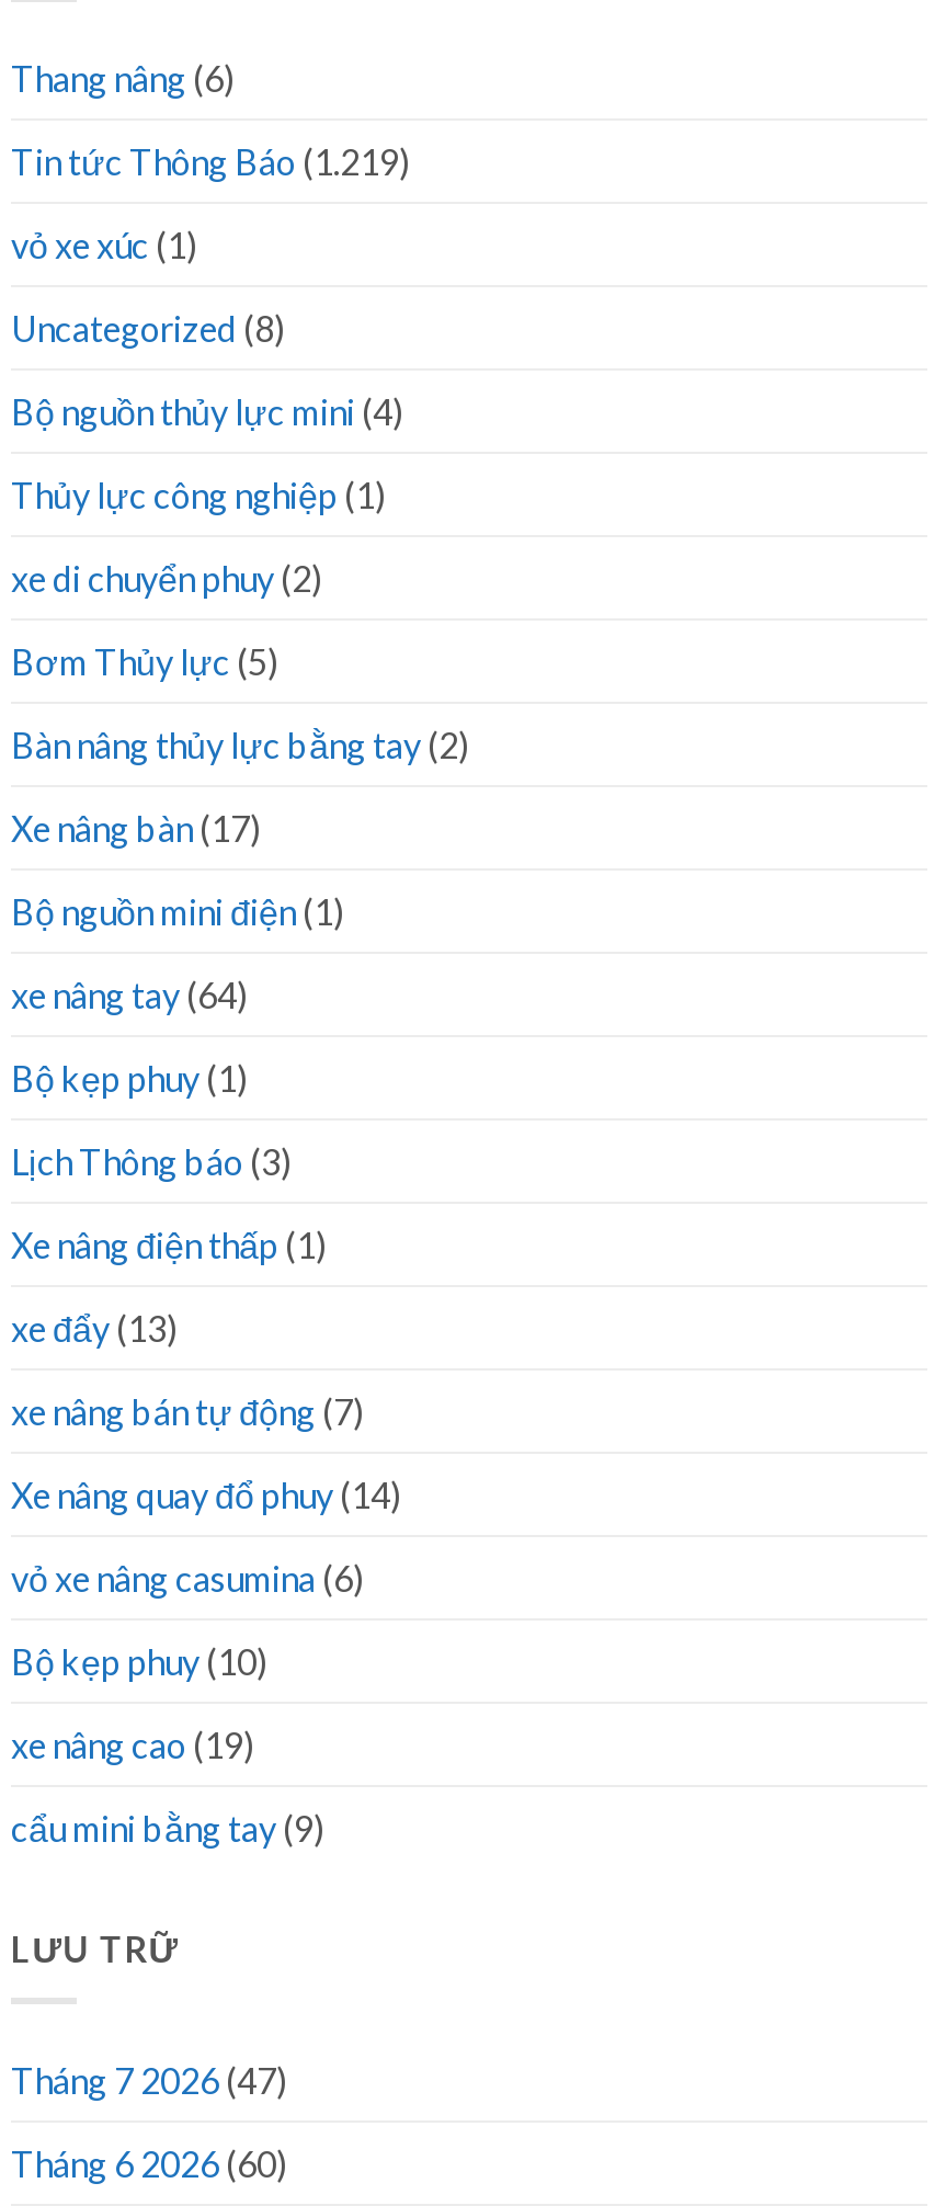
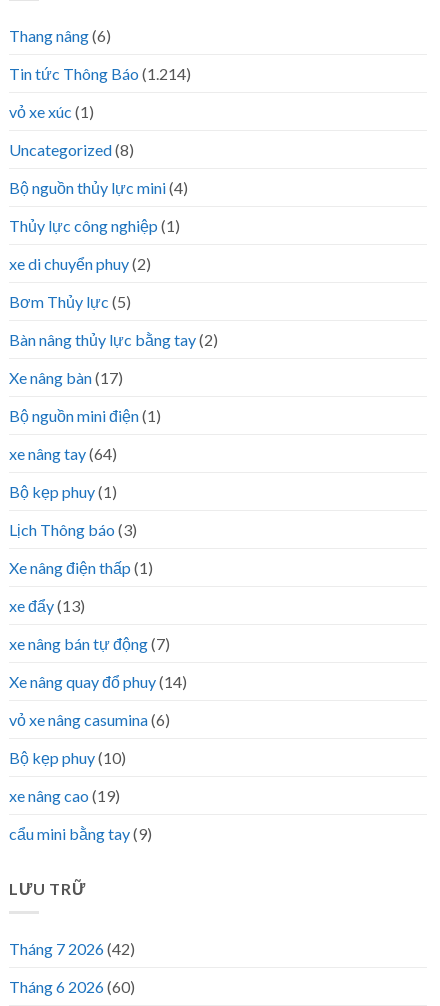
[11,139,410,181] Tin tức Thông Báo (1.219) -> [9,63,191,82] Tin tức Thông Báo (1.214)
[11,2059,287,2101] Tháng 7 2026 (47) -> [9,939,135,958] Tháng 7 2026 (42)

